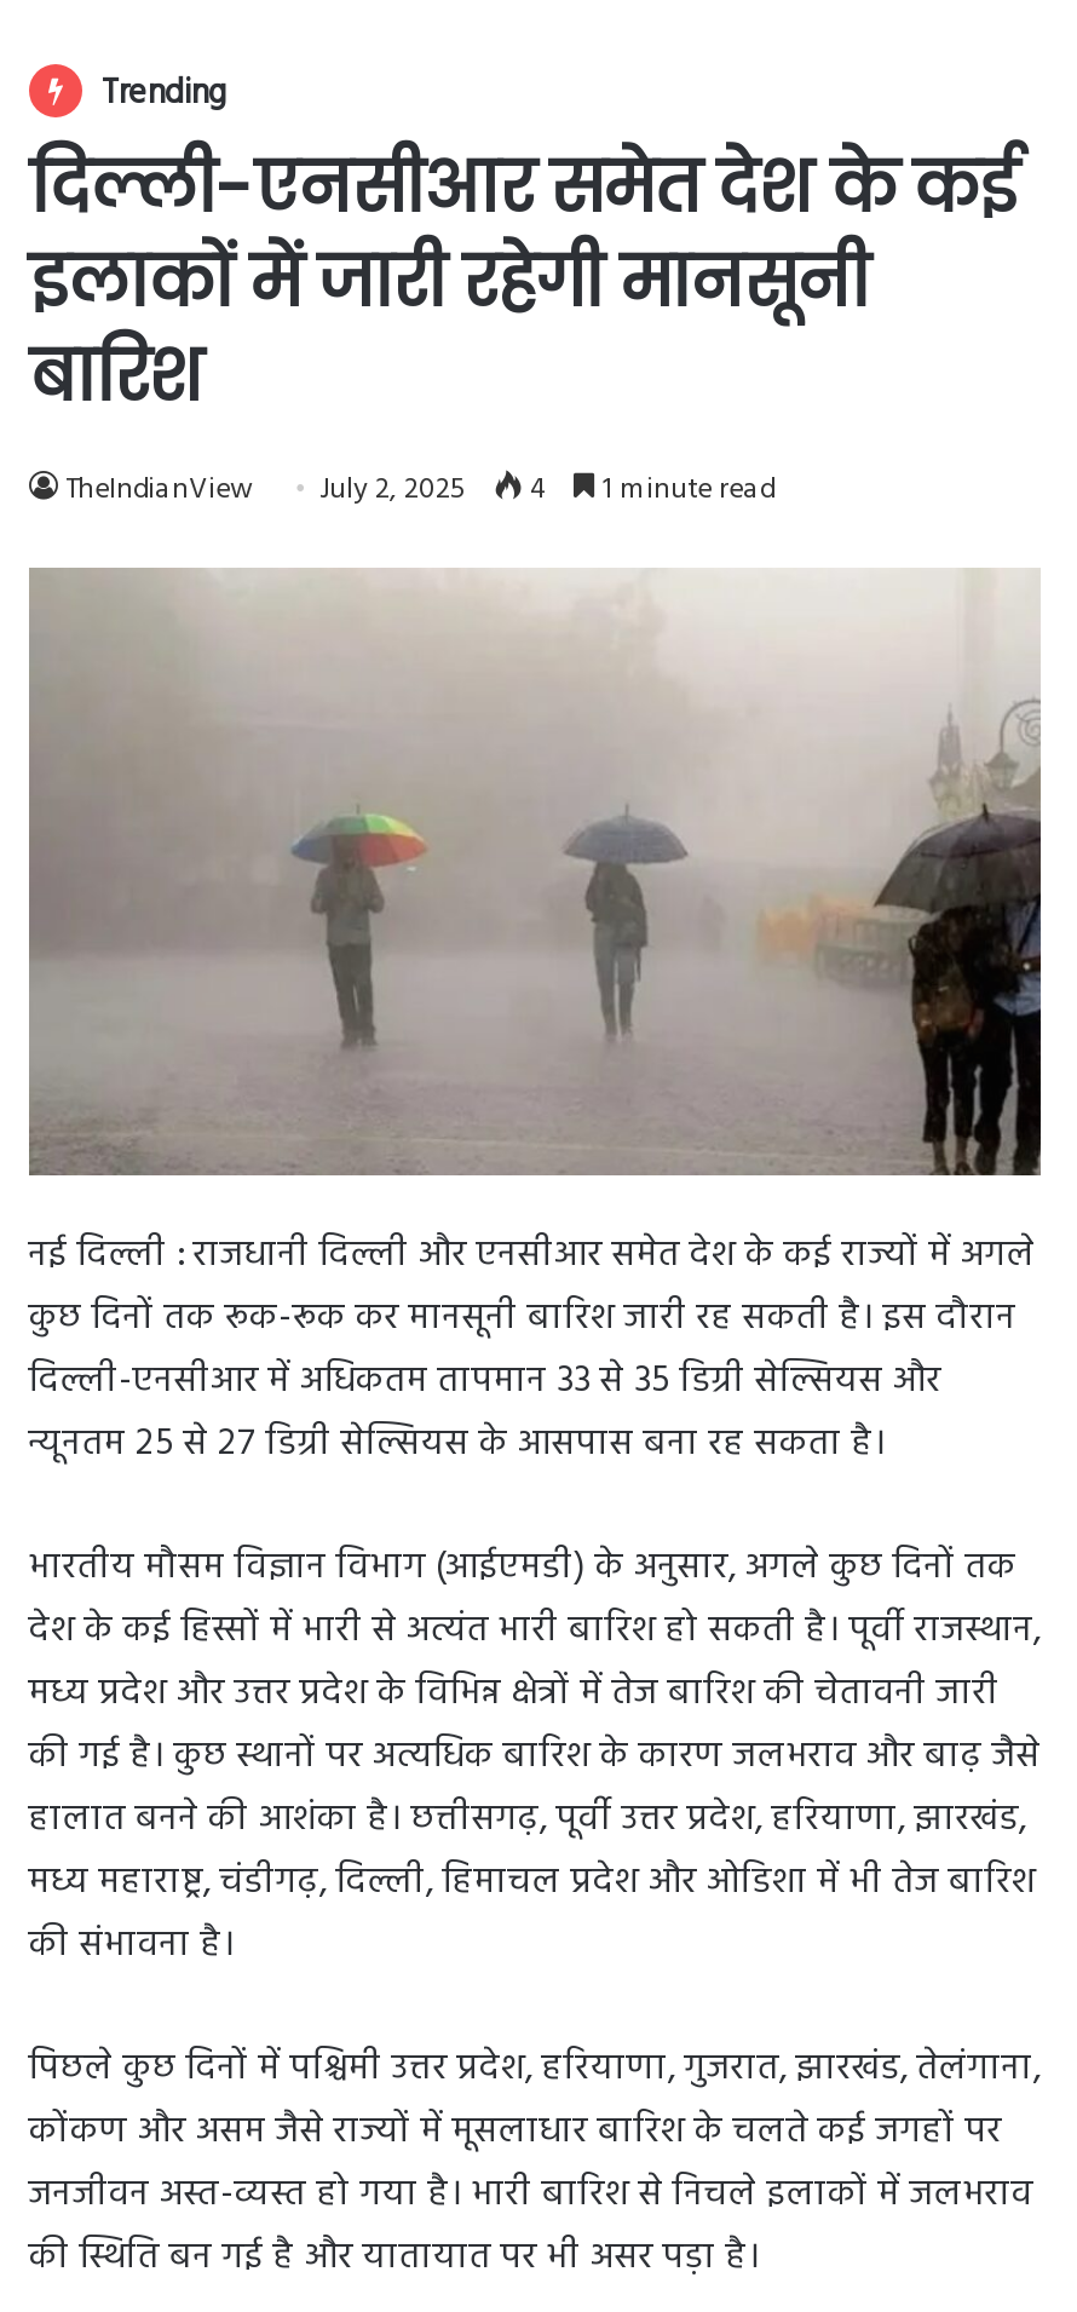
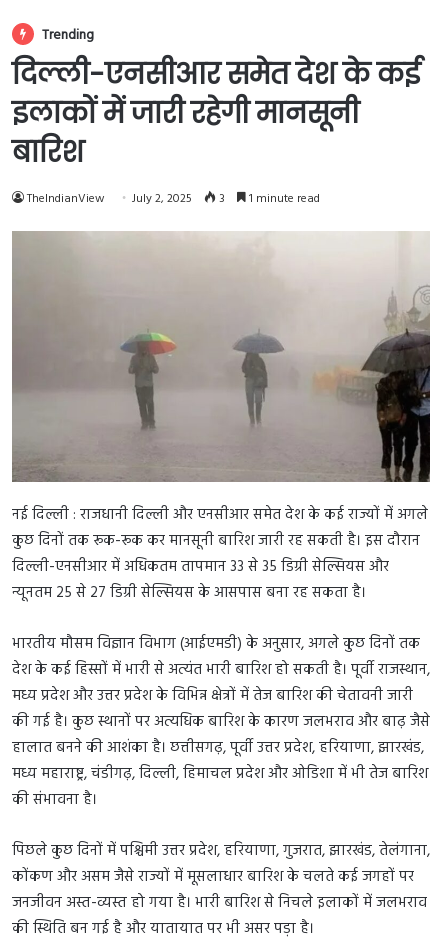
[65,465,774,513] TheIndianView July 2, 2025 4 1 minute read -> [27,189,320,209] TheIndianView July 2, 2025 3 1 minute read

